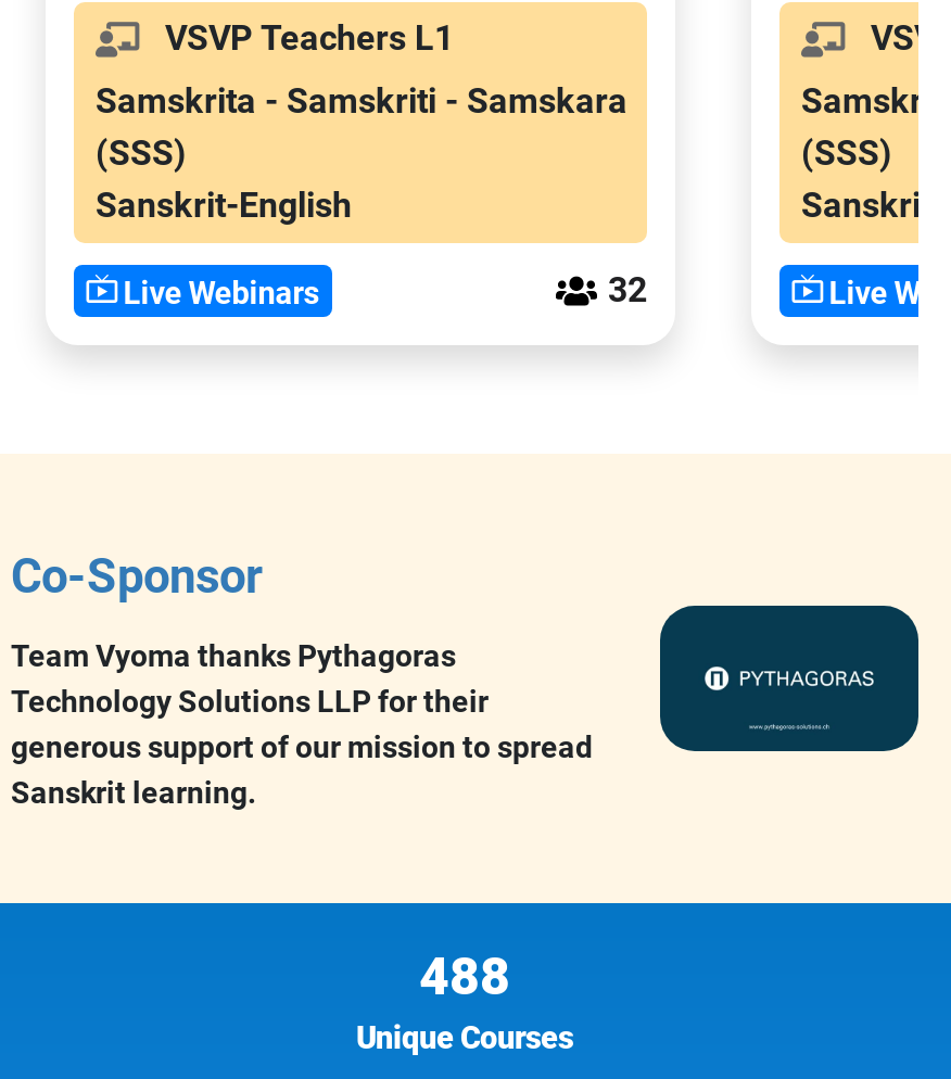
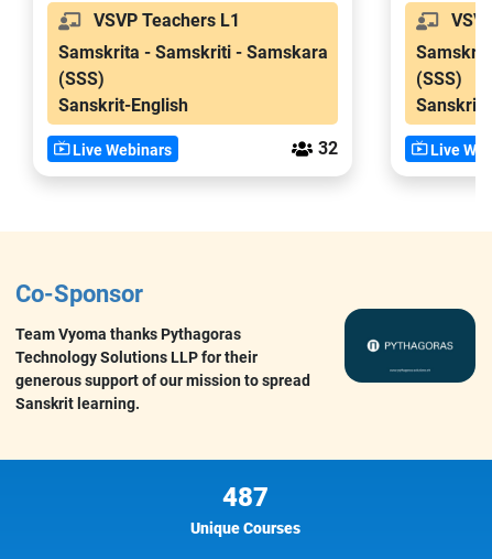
[419,947,510,1008] 488 -> [222,482,269,513] 487

